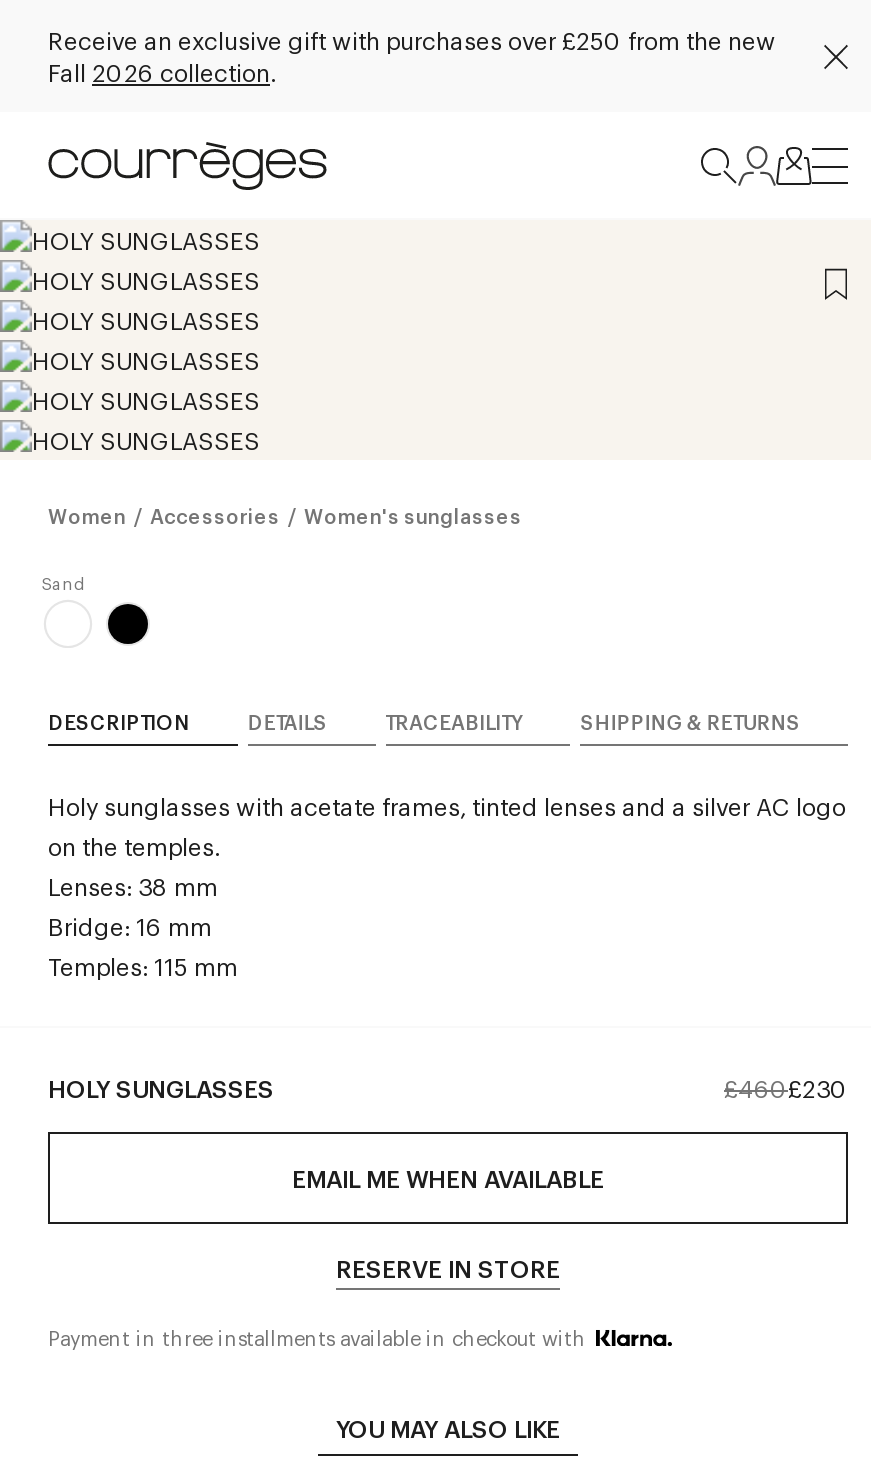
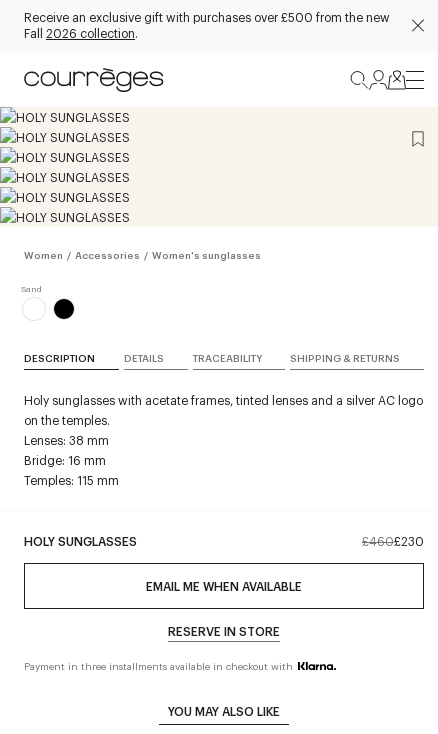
[48,23,776,55] Receive an exclusive gift with purchases over £250 from the new -> [24,8,390,24] Receive an exclusive gift with purchases over £500 from the new

